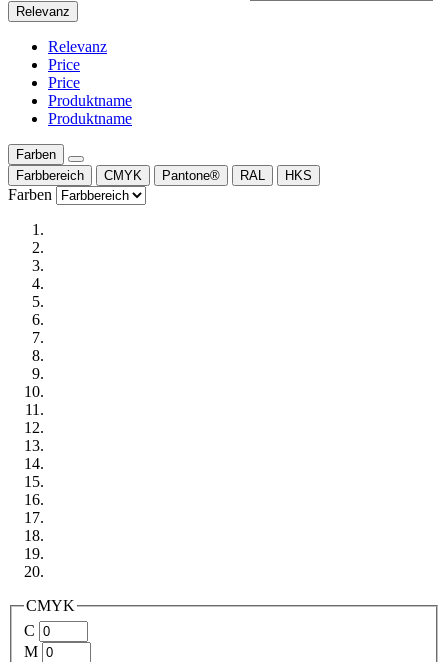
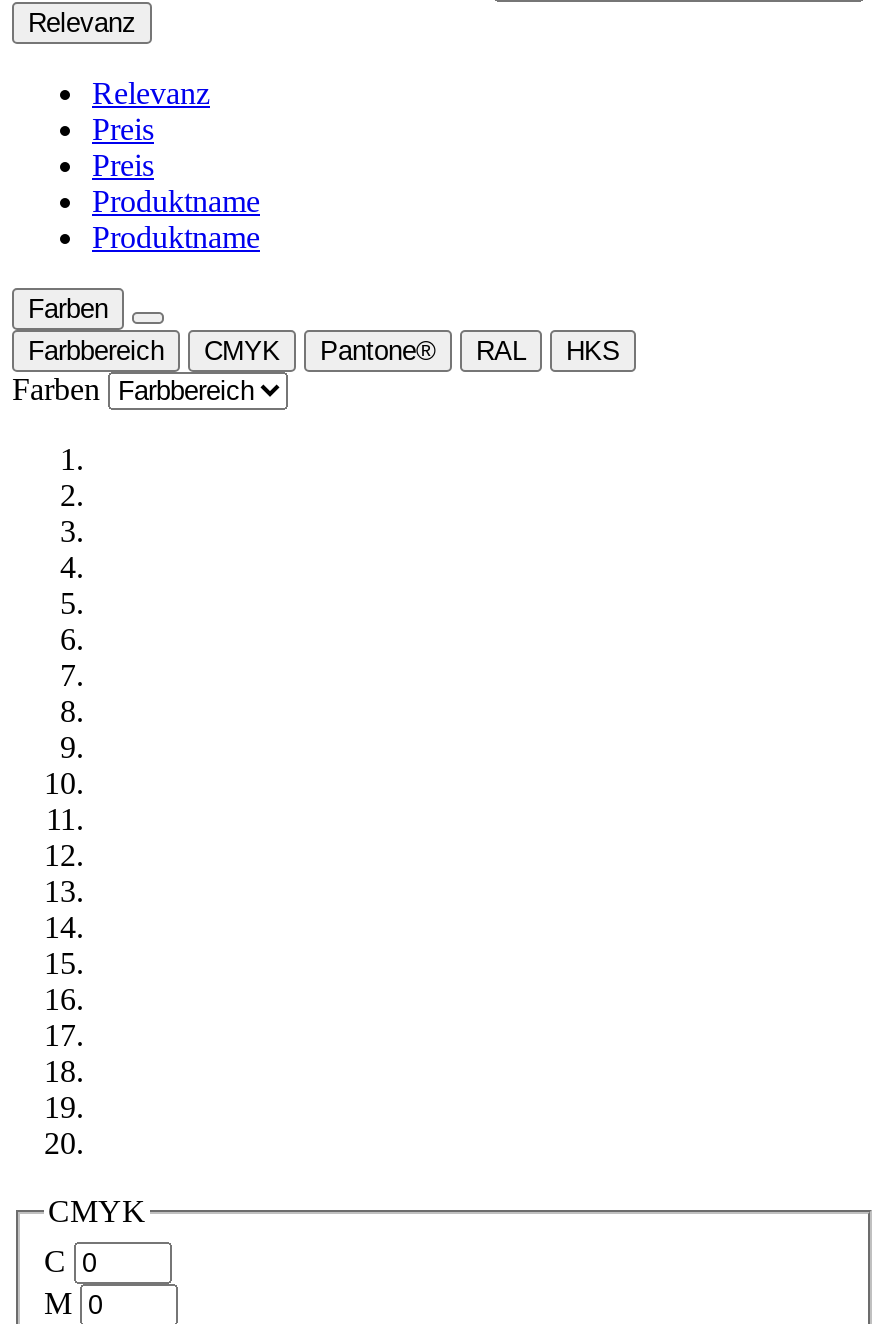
[48,56,80,91] Price | Price -> [92,112,154,182] Preis | Preis

